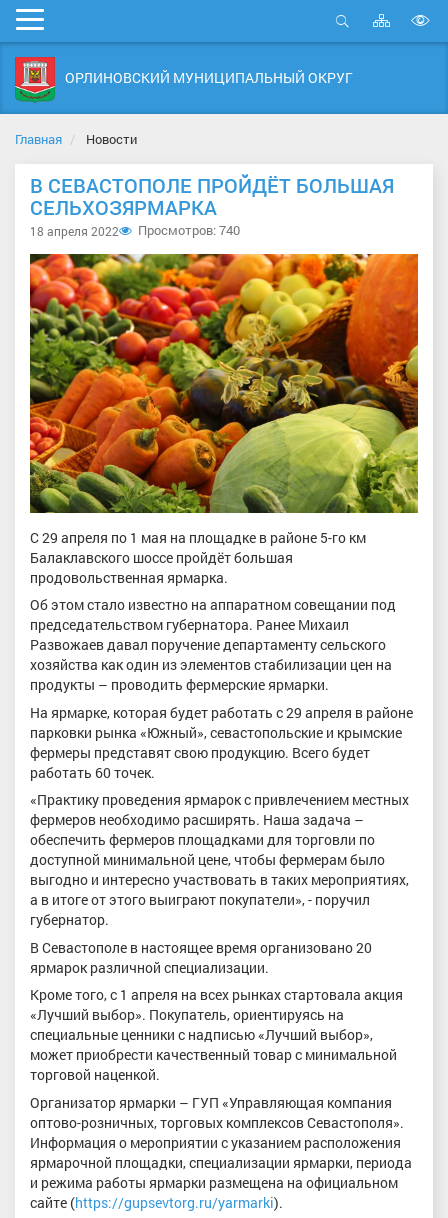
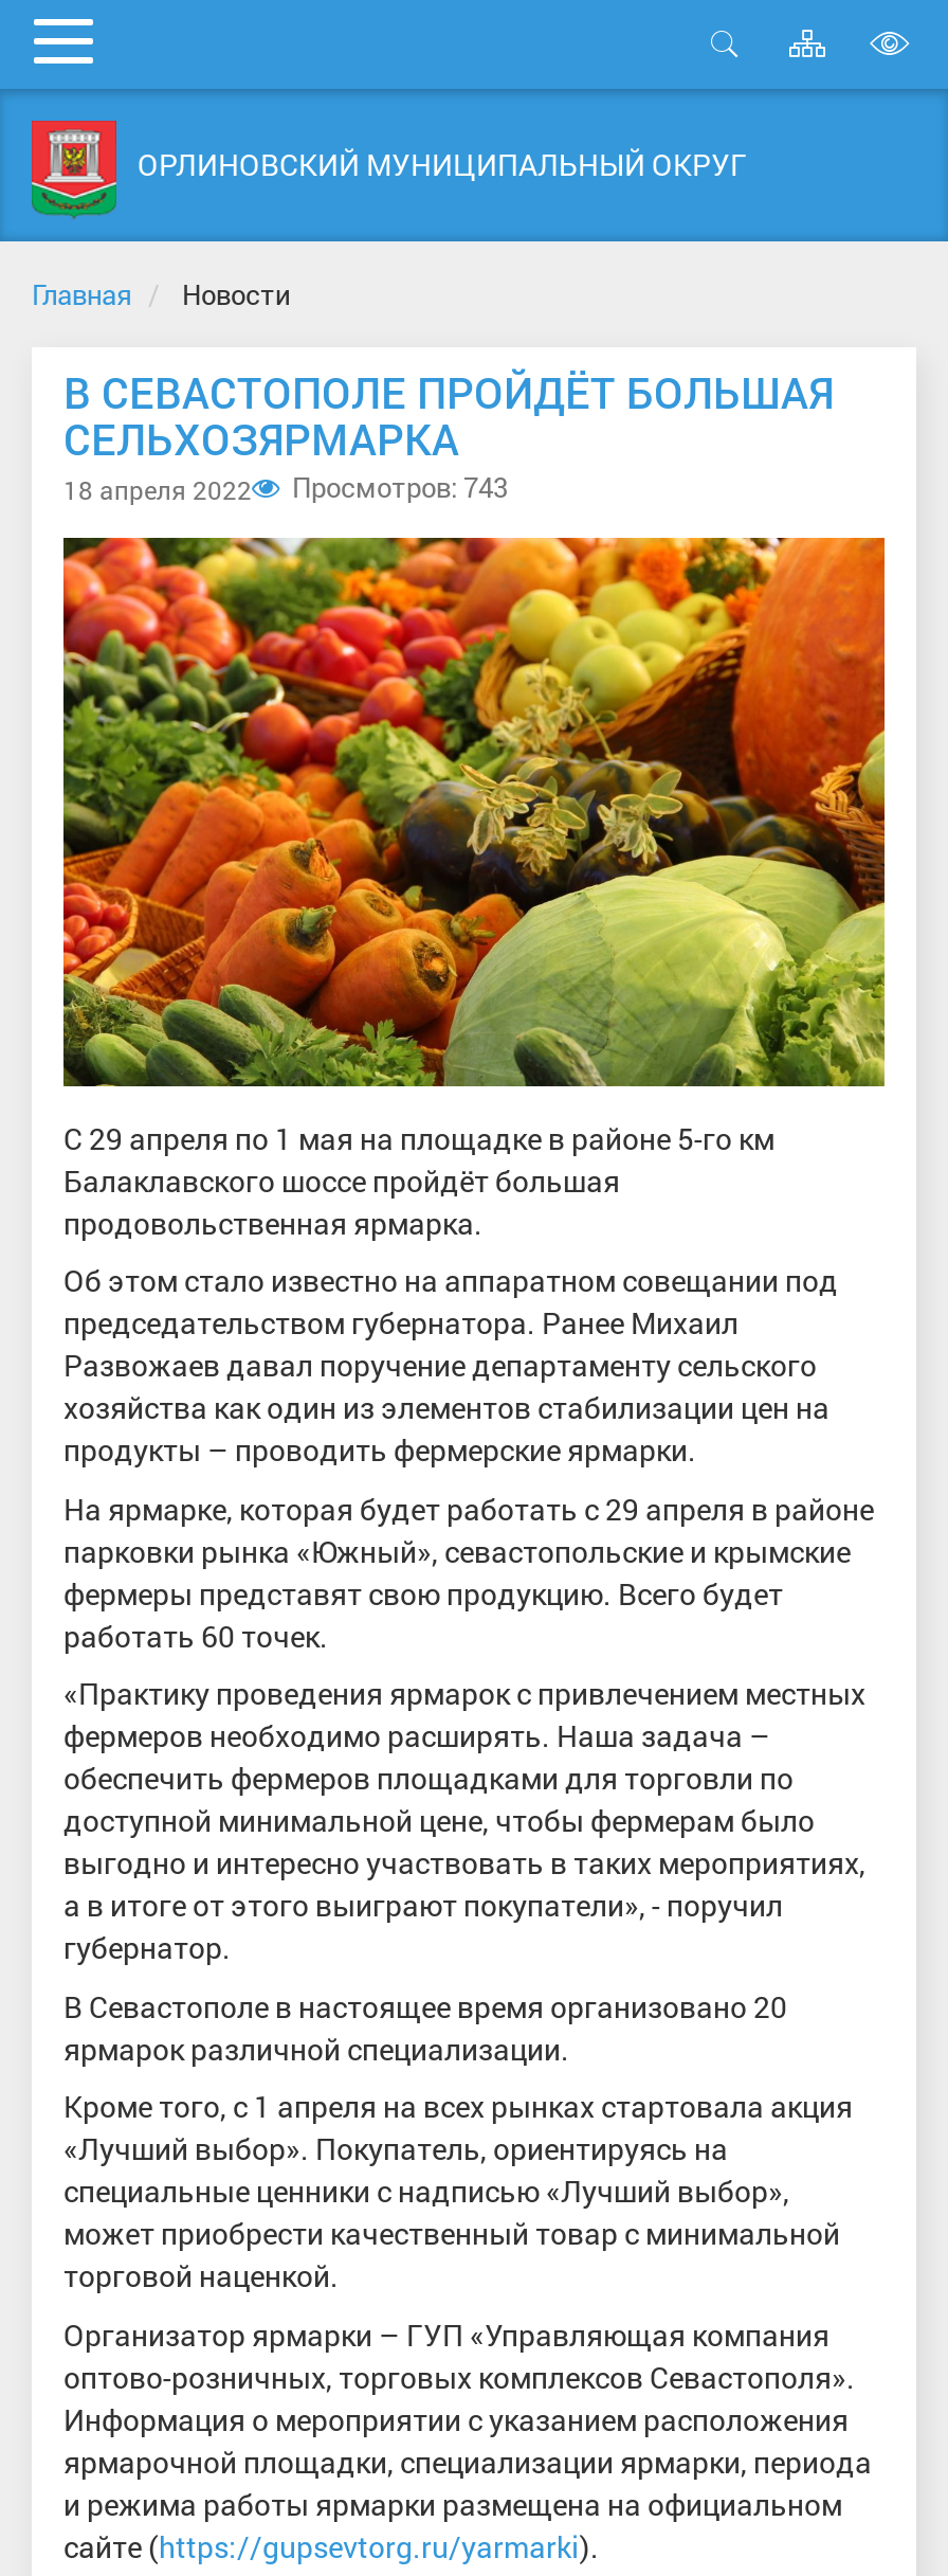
[30,221,240,239] 18 апреля 2022 Просмотров: 740 -> [63,468,508,506] 18 апреля 2022 Просмотров: 743

